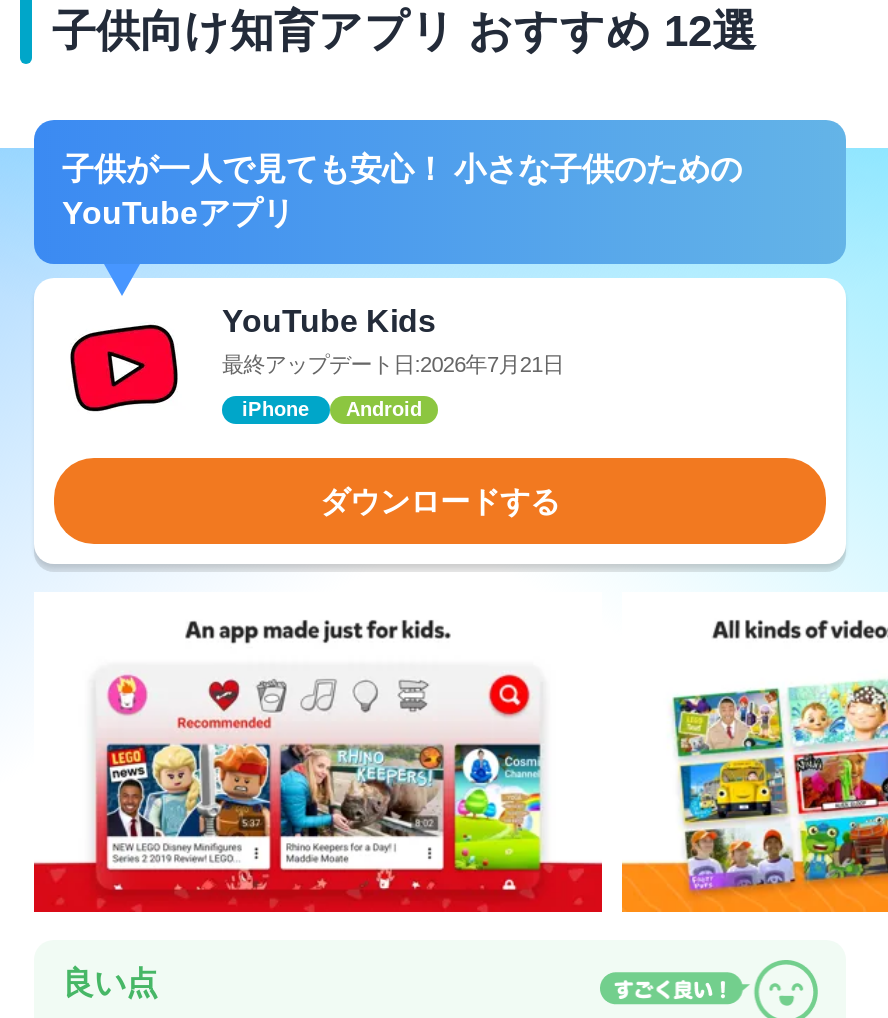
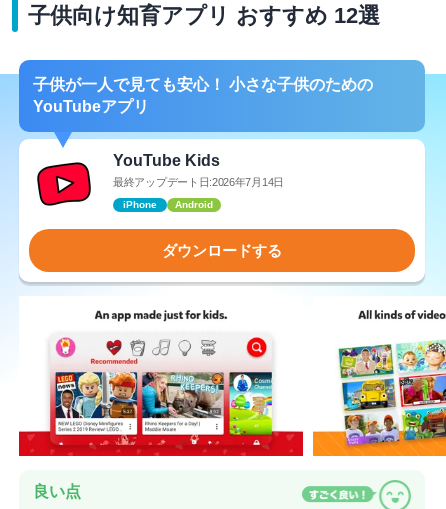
[222,352,564,376] 最終アップデート日:2026年7月21日 -> [113,176,284,188] 最終アップデート日:2026年7月14日

